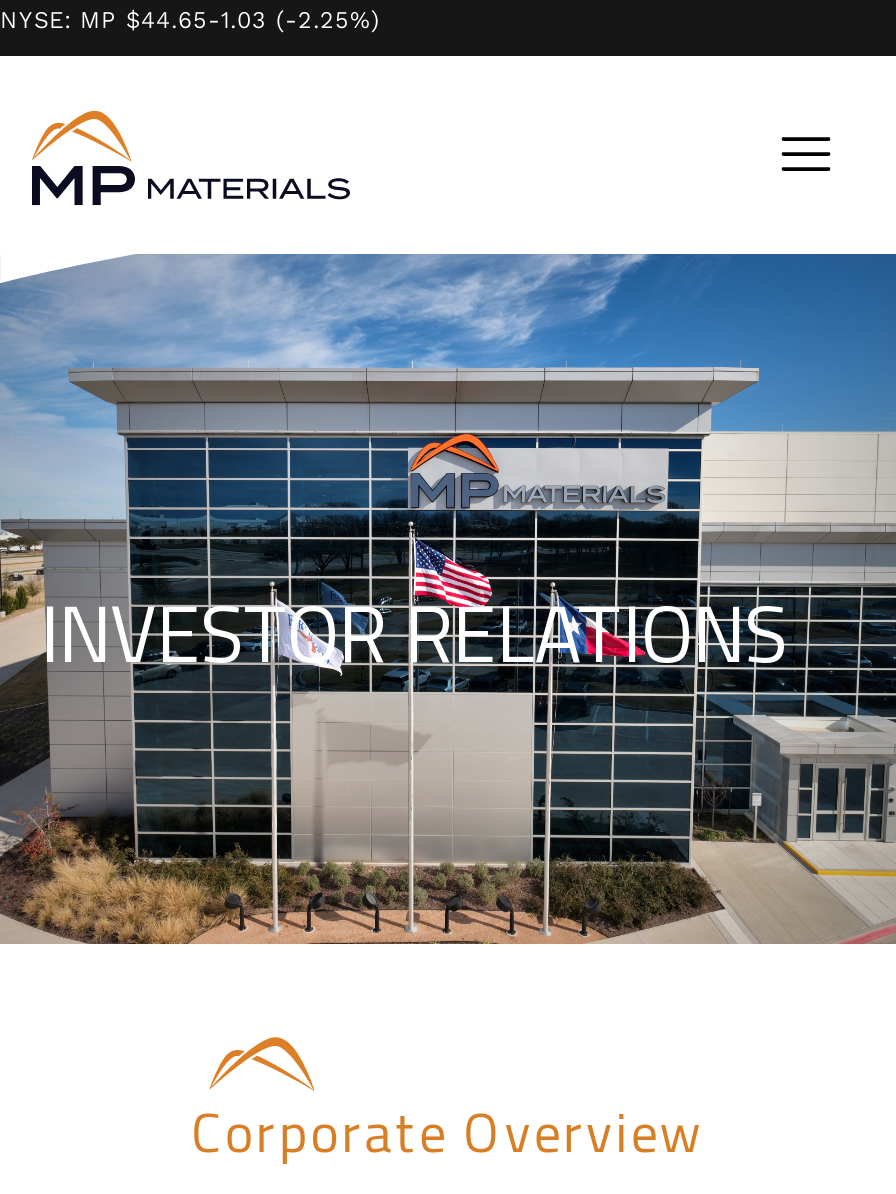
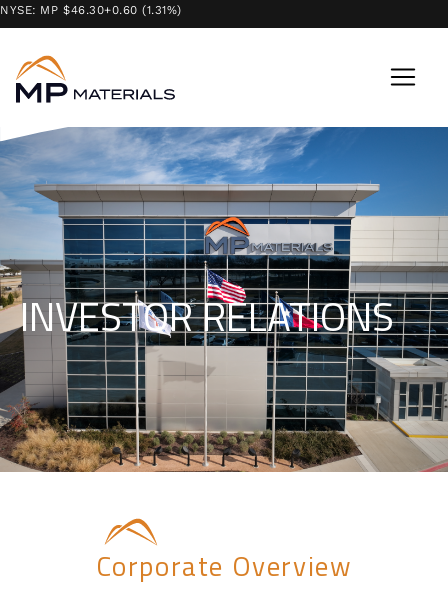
[0,6,380,34] NYSE: MP 44.65 -1.03 (-2.25%) -> [0,3,181,17] NYSE: MP 46.30+ 0.60 (1.31%)

